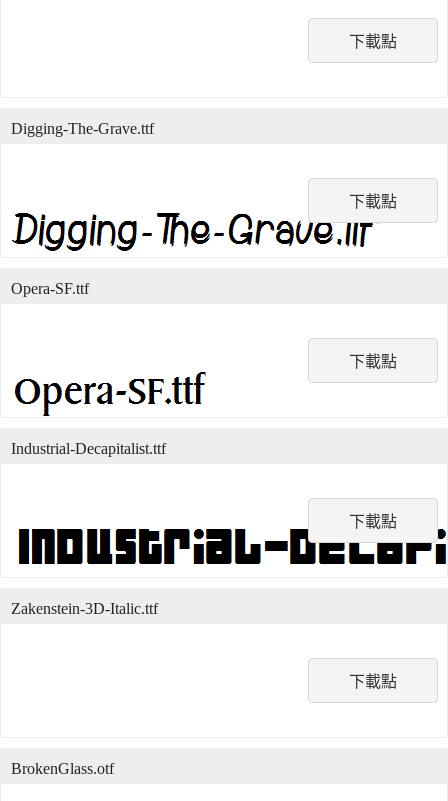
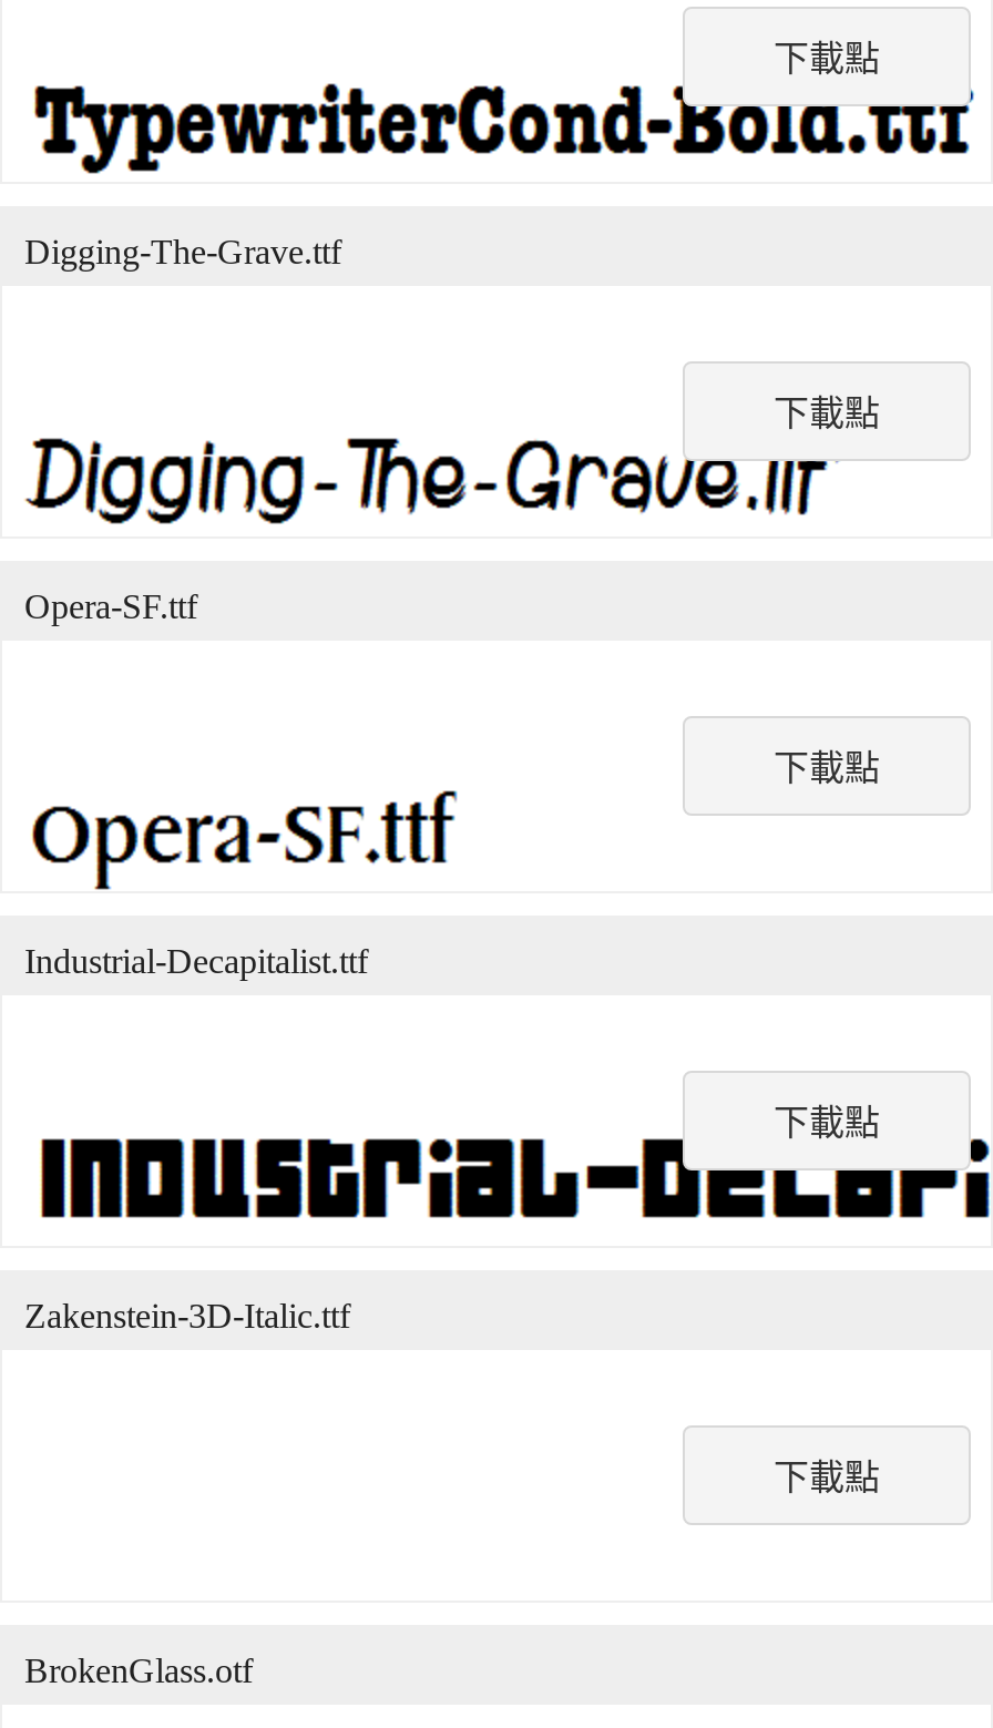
none -> [31,82,975,175] [image]

